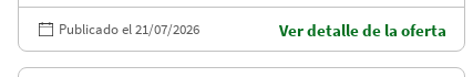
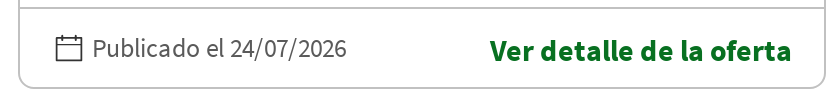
[59,19,199,38] Publicado el 21/07/2026 -> [92,30,346,64] Publicado el 24/07/2026

